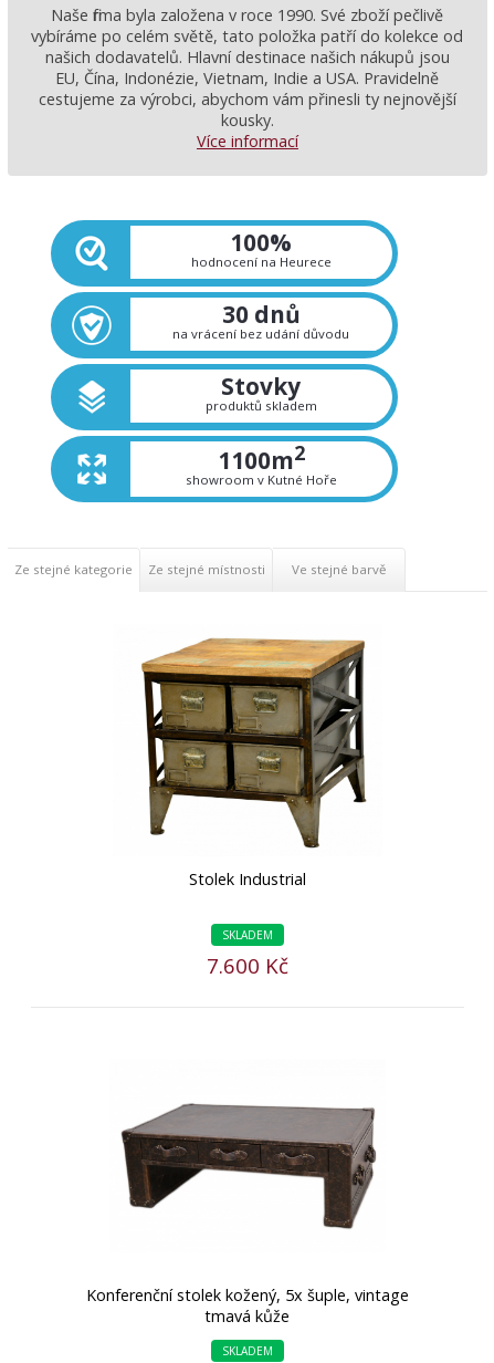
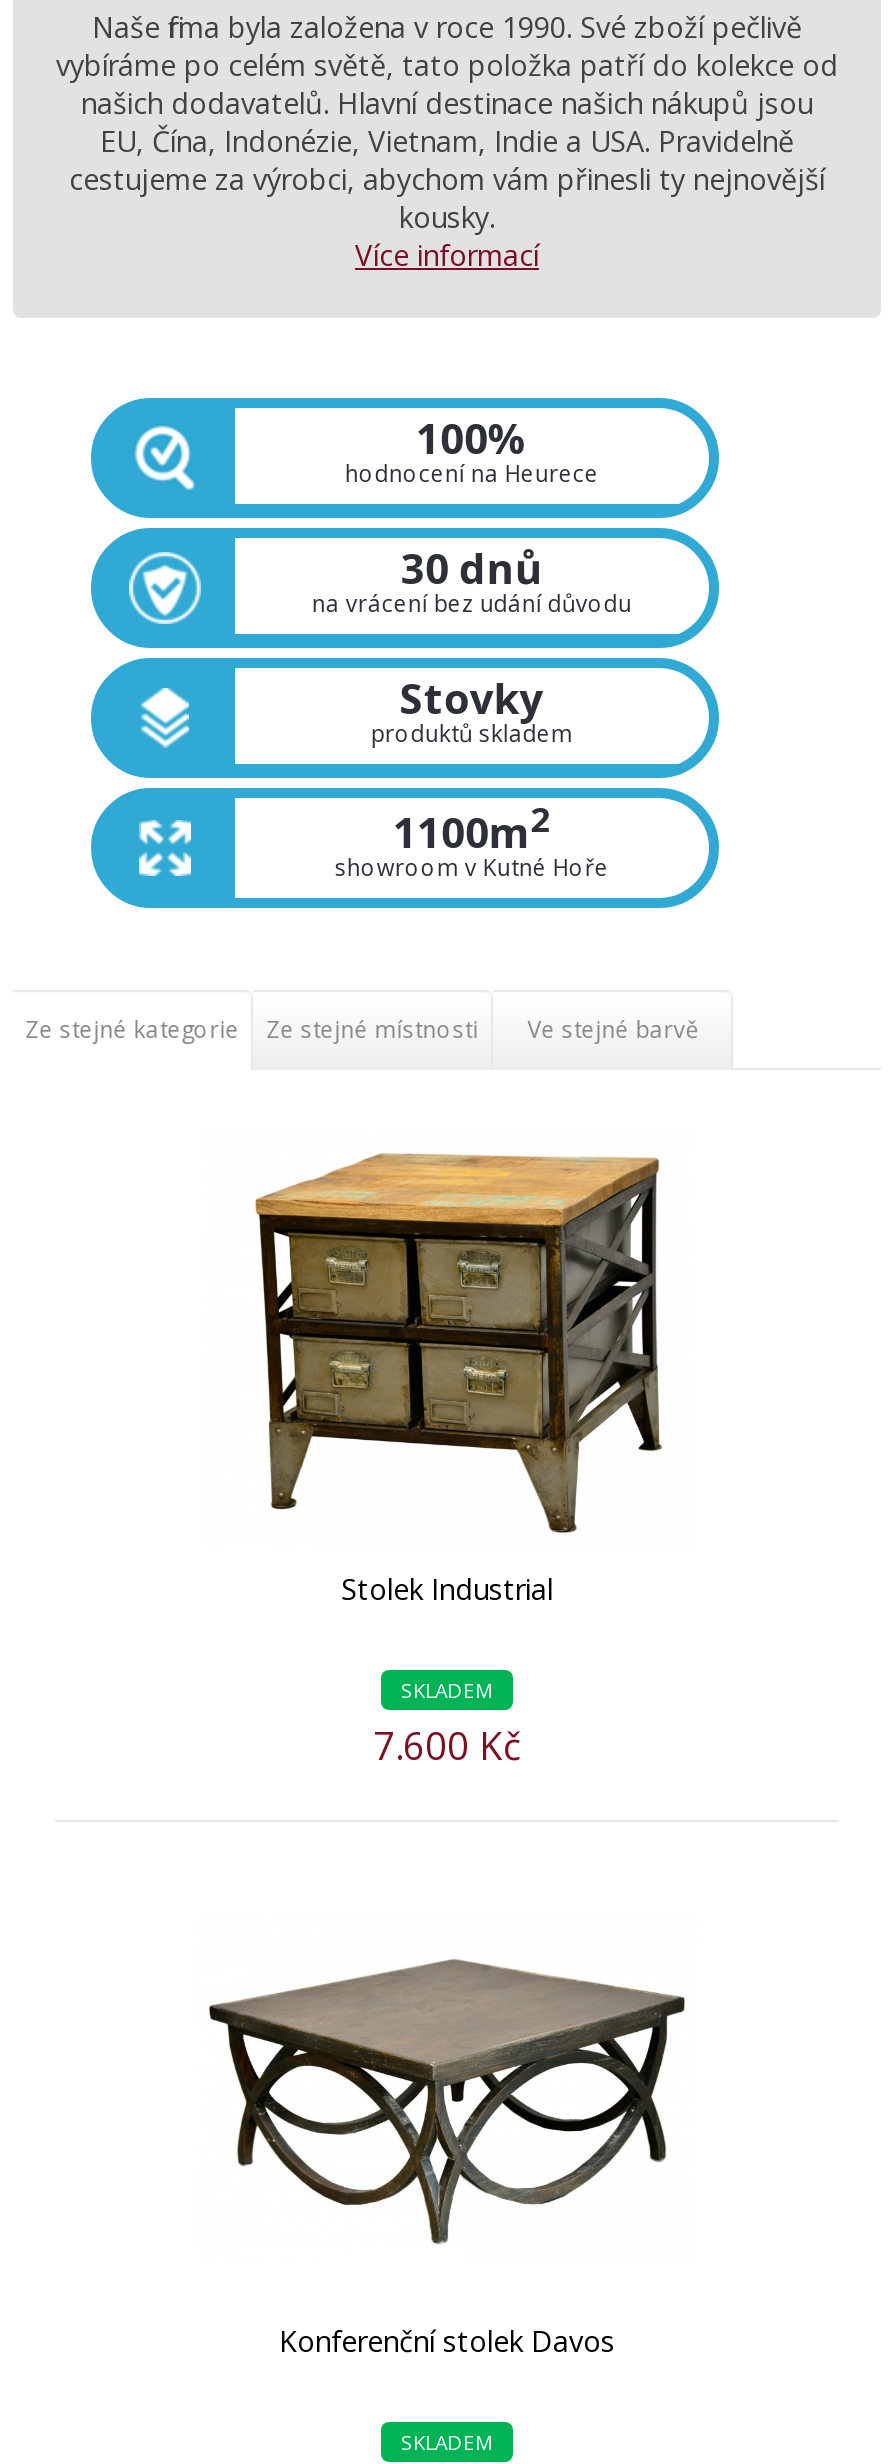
[86,1084,409,1326] [image] | Konferenční stolek kožený, 5x šuple, vintage | tmavá kůže -> [207,1958,687,2360] [image] | Konferenční stolek Davos

